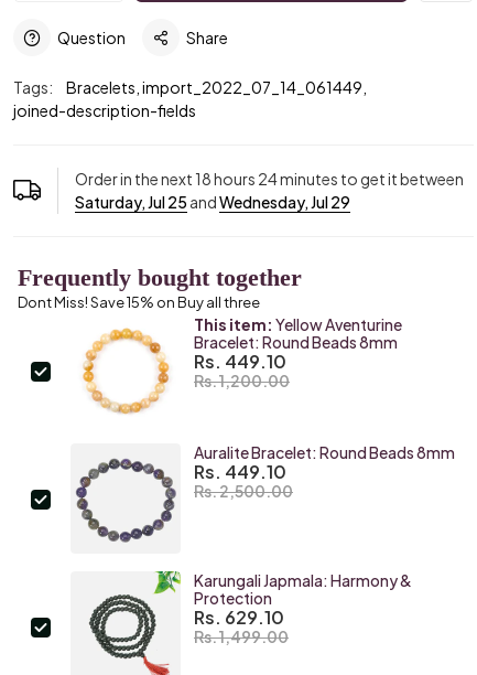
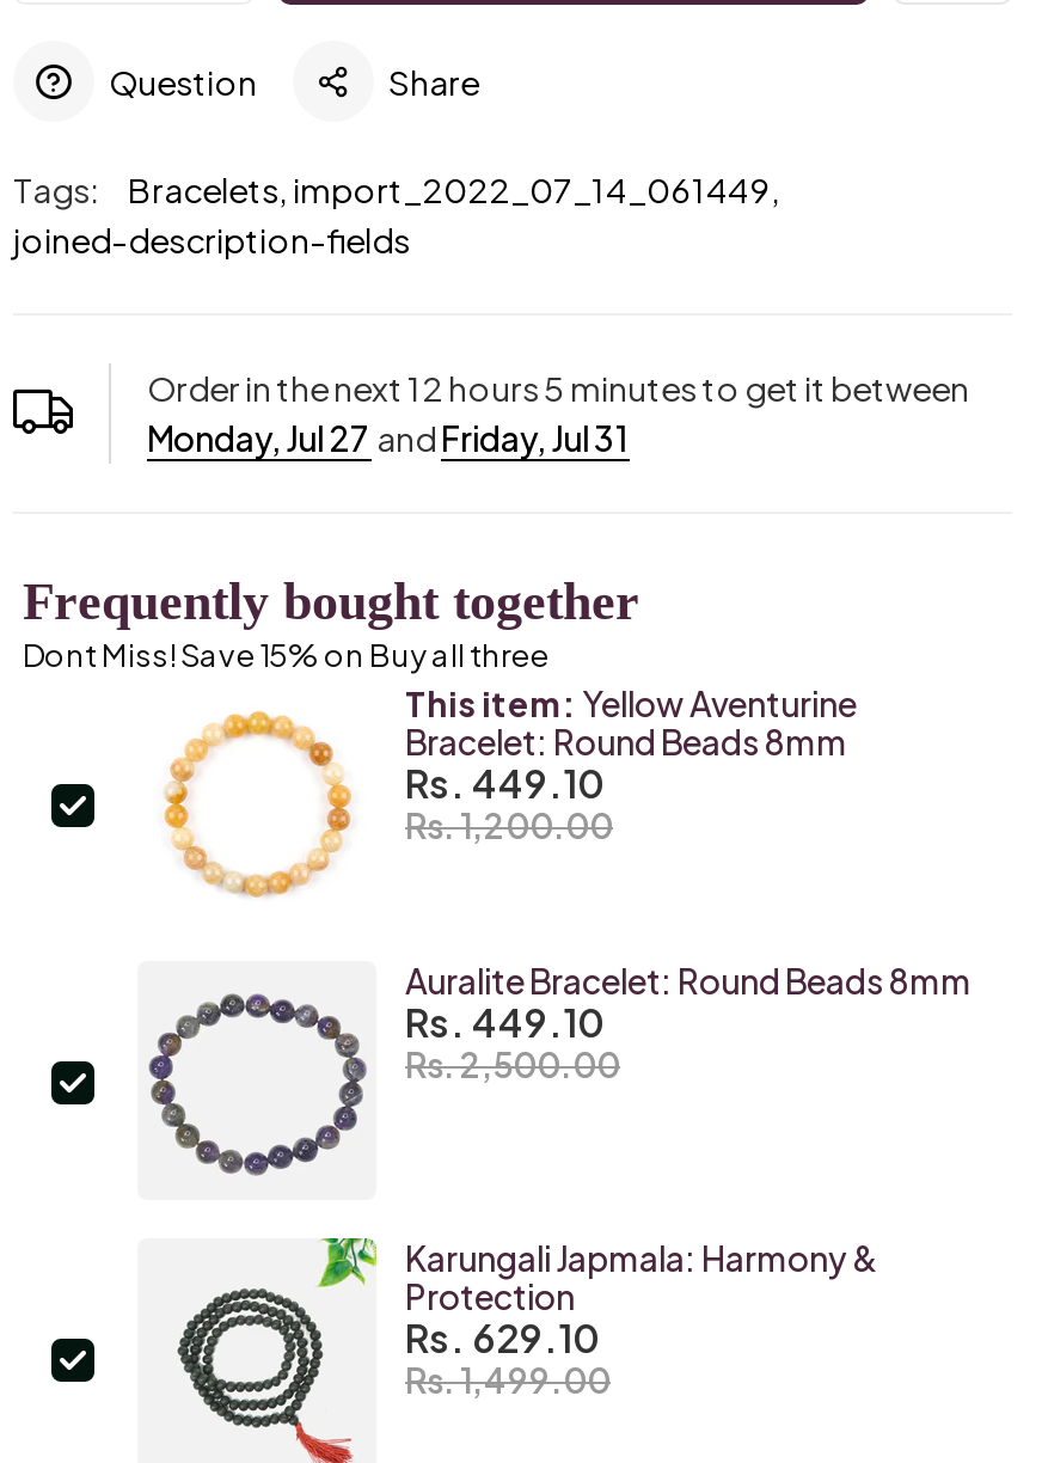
[75,169,464,189] Order in the next 18 hours24 minutes to get it between -> [147,366,969,409] Order in the next 12 hours5 minutes to get it between
[75,192,350,212] Saturday, Jul 25 and Wednesday, Jul 29 -> [147,416,630,459] Monday, Jul 27 and Friday, Jul 31

